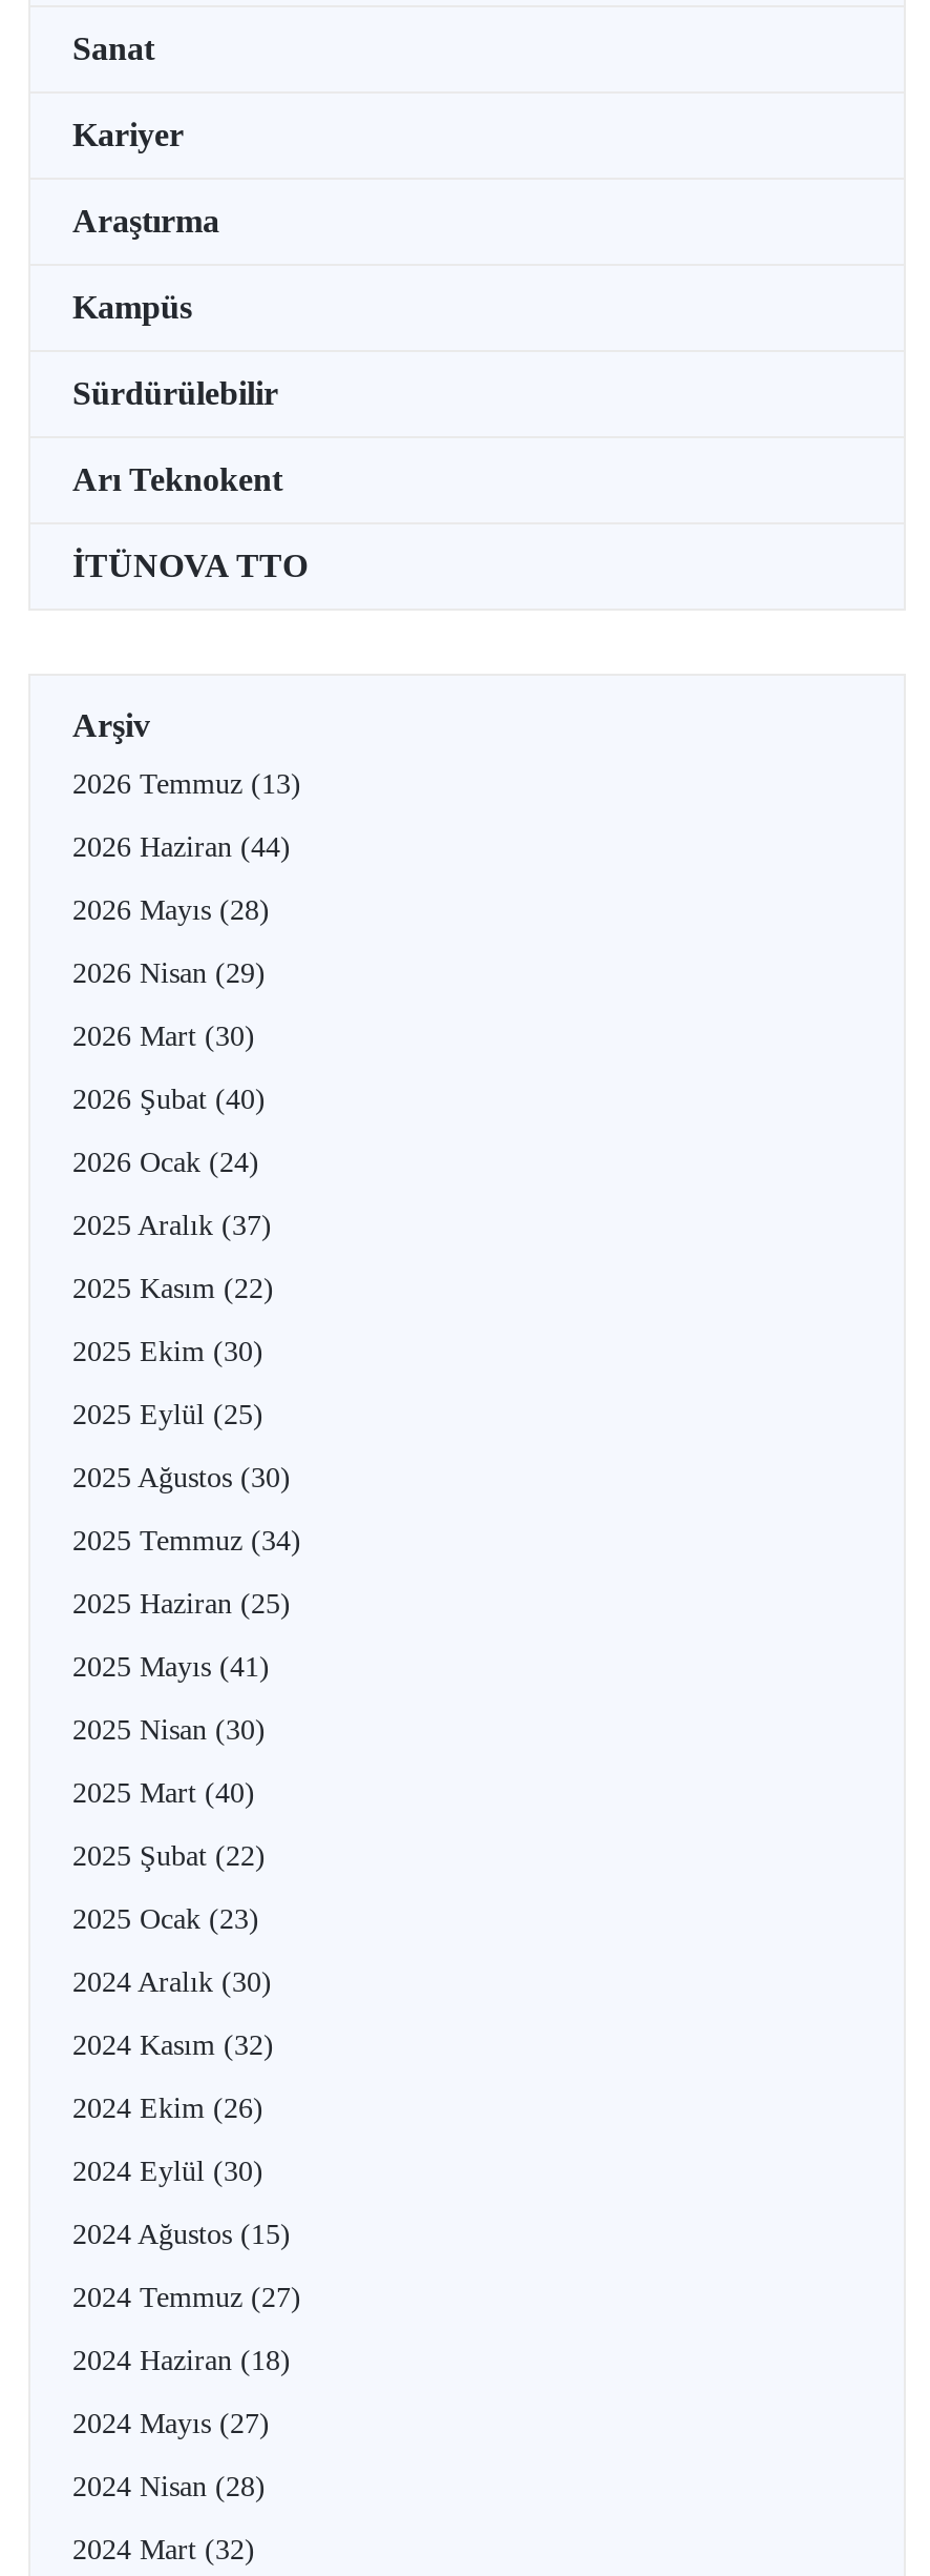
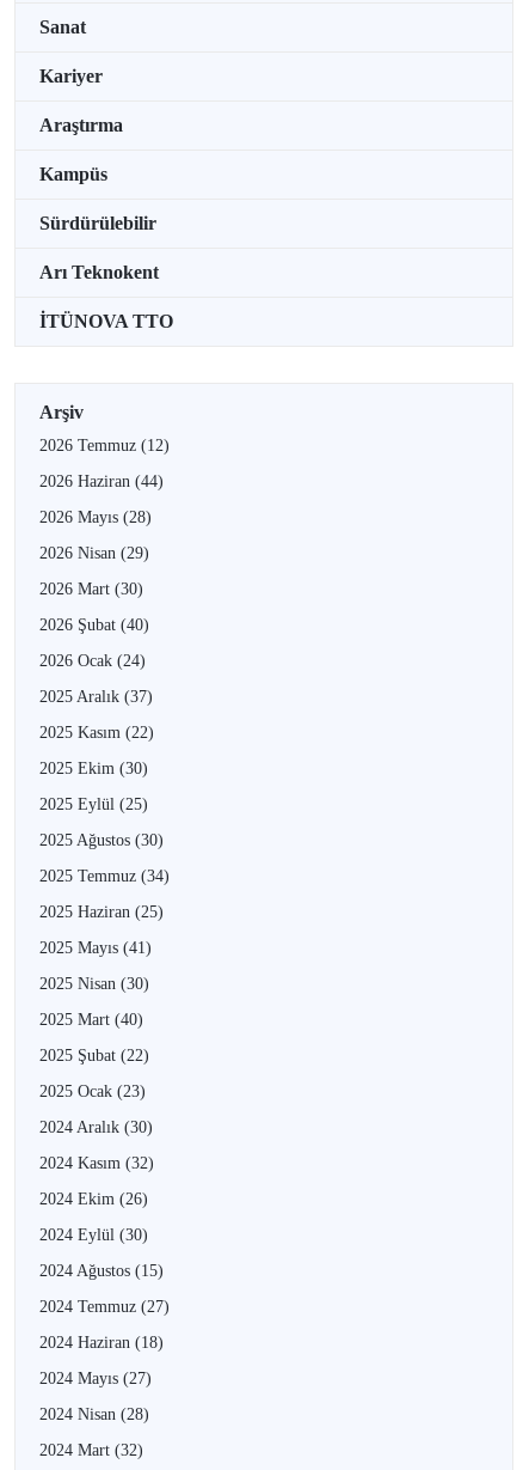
[72,768,301,799] 2026 Temmuz (13) -> [39,436,170,454] 2026 Temmuz (12)

